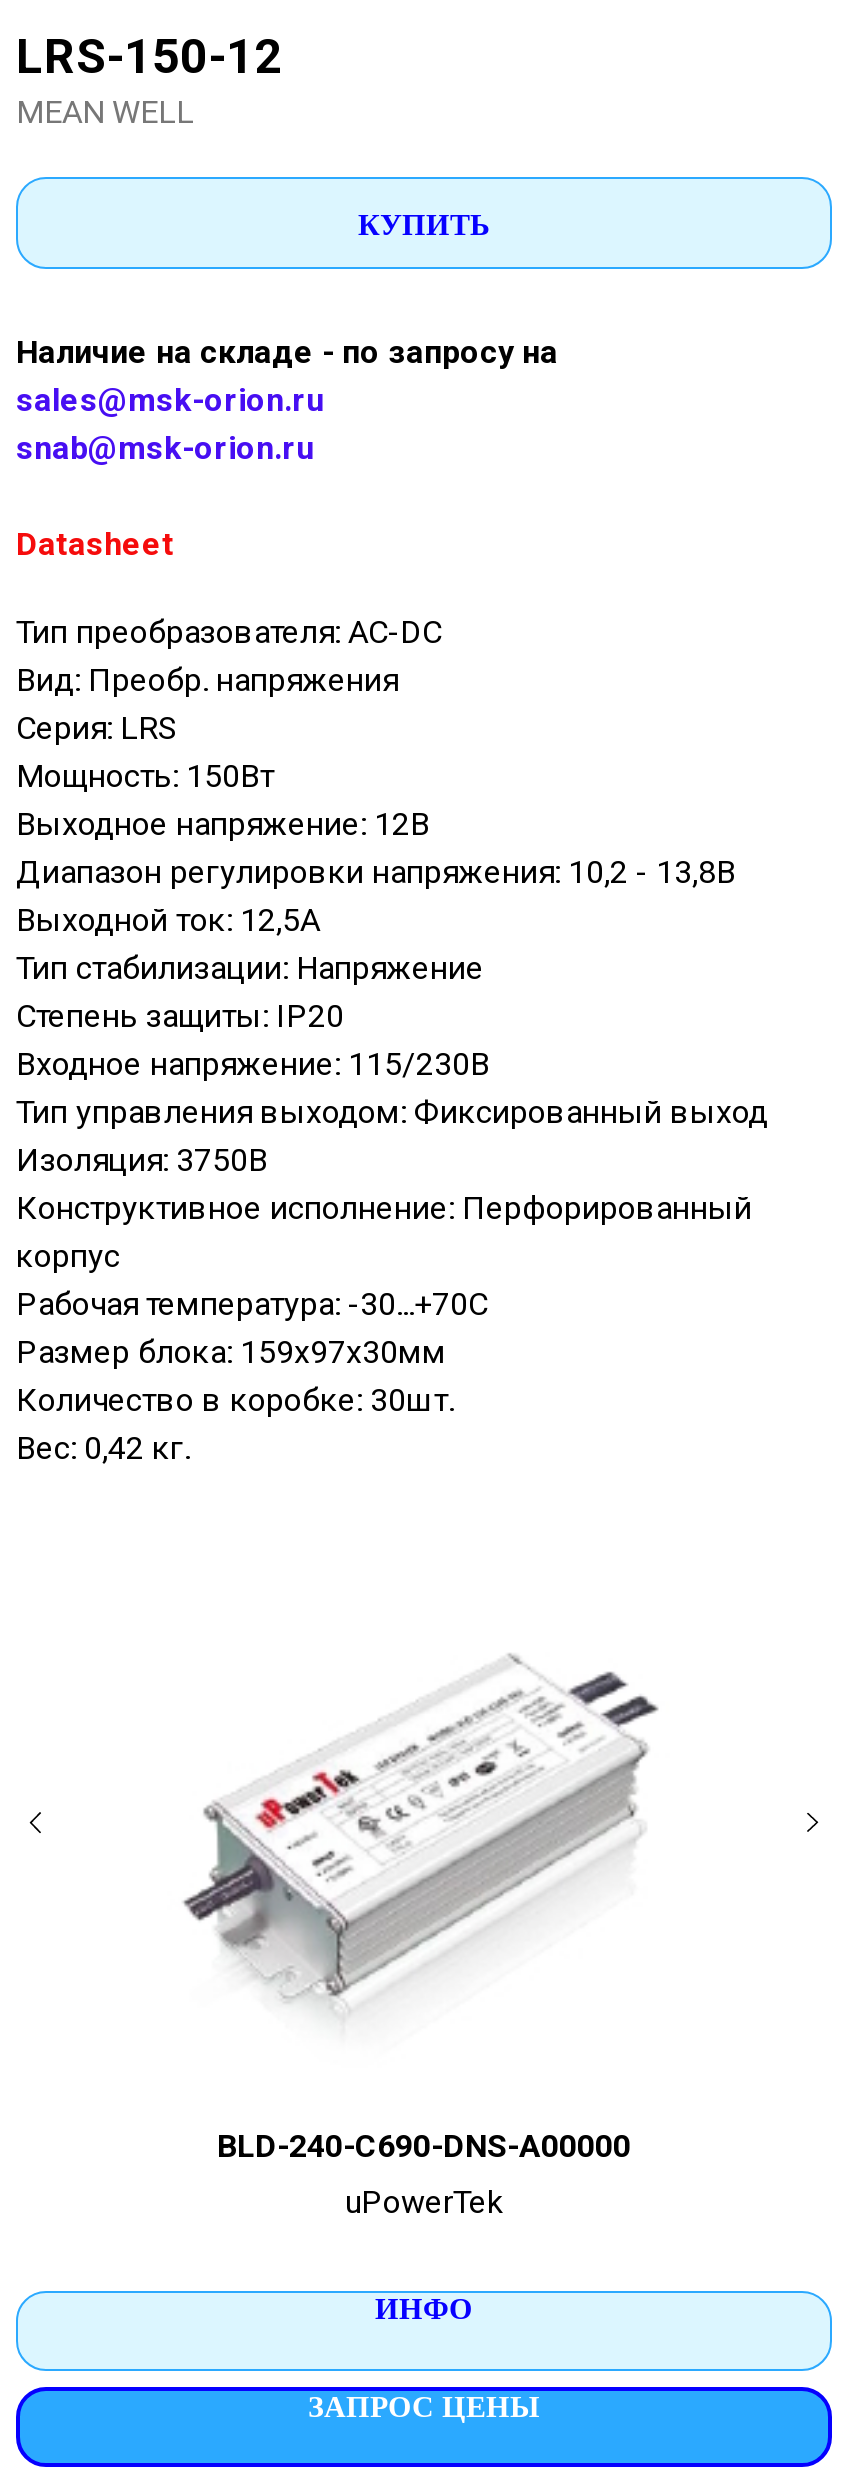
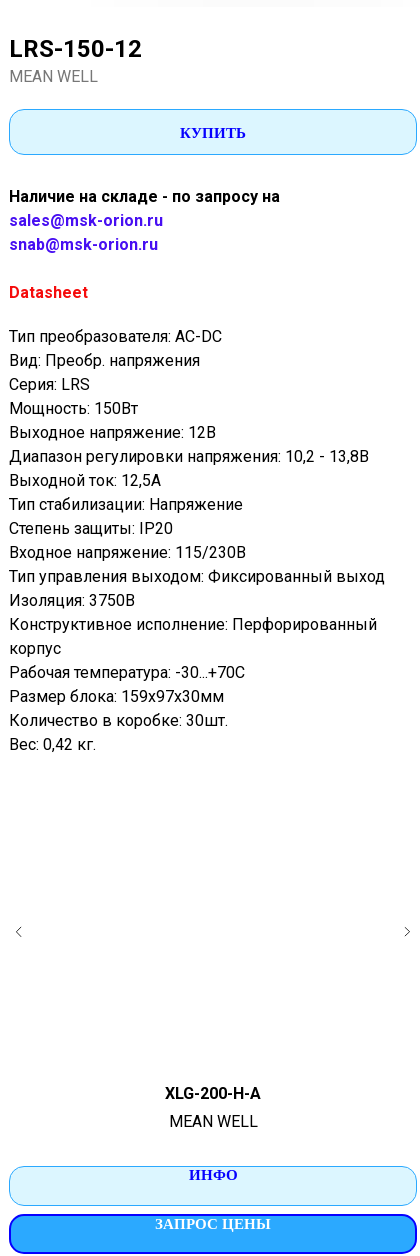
[182,1653,658,2019] [image] -> none
[217,2128,631,2166] BLD-240-C690-DNS-A00000 -> [165,1084,261,1103] XLG-200-H-A
[345,2184,503,2222] uPowerTek -> [168,1112,257,1131] MEAN WELL

